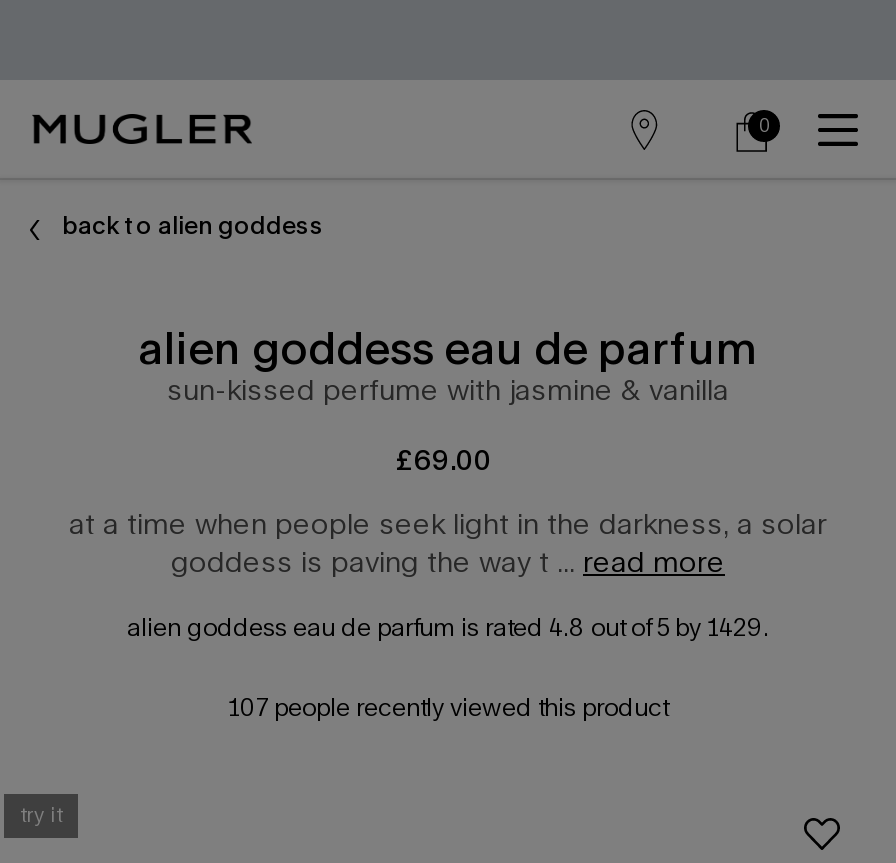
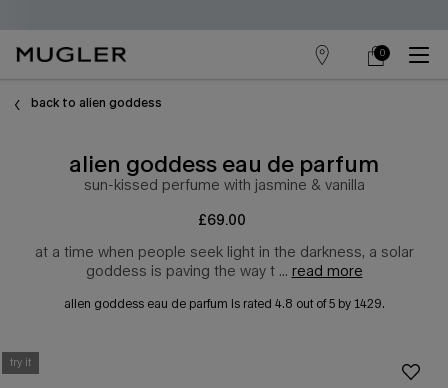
[228,691,668,721] 107 people recently viewed this product -> none

